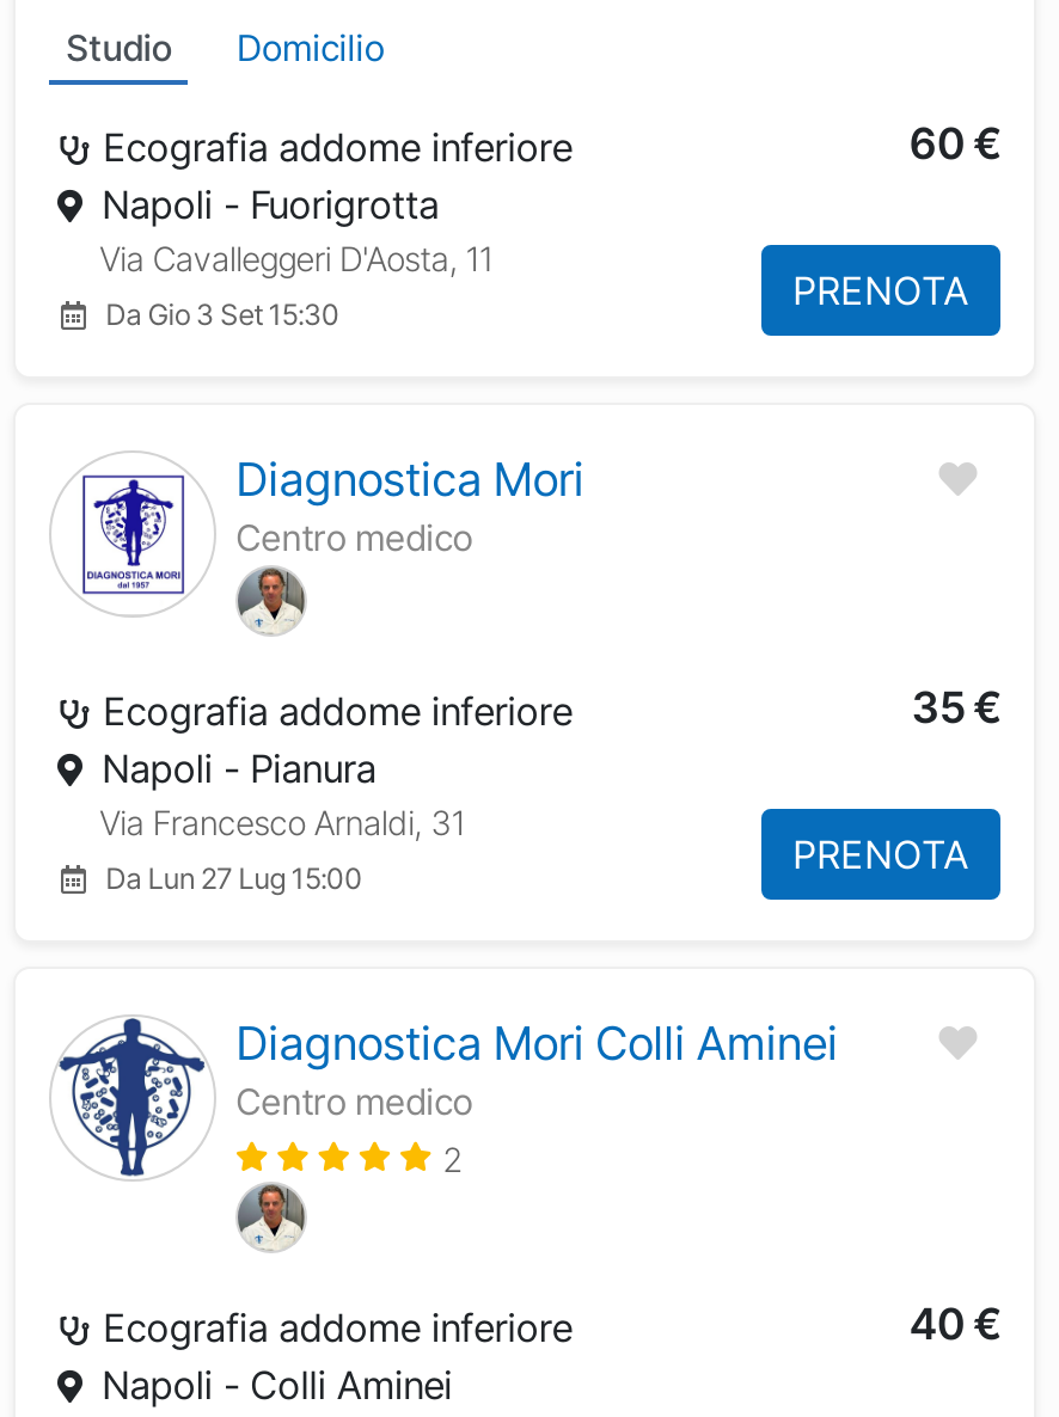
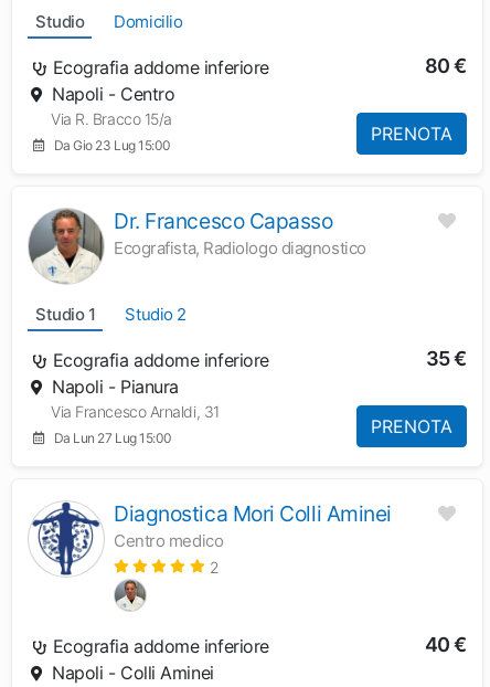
[909,118,1000,168] 60 € -> [425,55,467,78] 80 €
[91,180,439,228] Napoli - Fuorigrotta -> [47,83,175,105] Napoli - Centro
[99,238,492,278] Via Cavalleggeri D'Aosta, 11 -> [51,110,172,129] Via R. Bracco 15/a
[105,296,339,332] Da Gio 3 Set 15:30 -> [54,137,171,154] Da Gio 23 Lug 15:00
[61,450,584,571] [image] | Diagnostica Mori | Centro medico -> [28,208,366,325] [image] | Dr. Francesco Capasso | Ecografista, Radiologo diagnostico | Studio 1 | Studio 2

